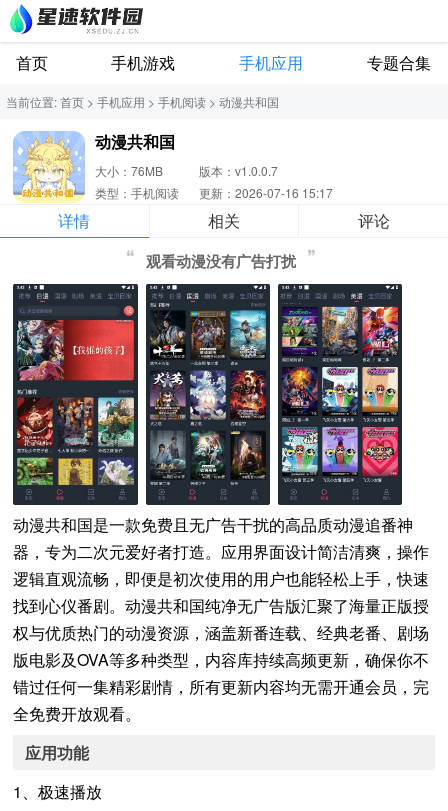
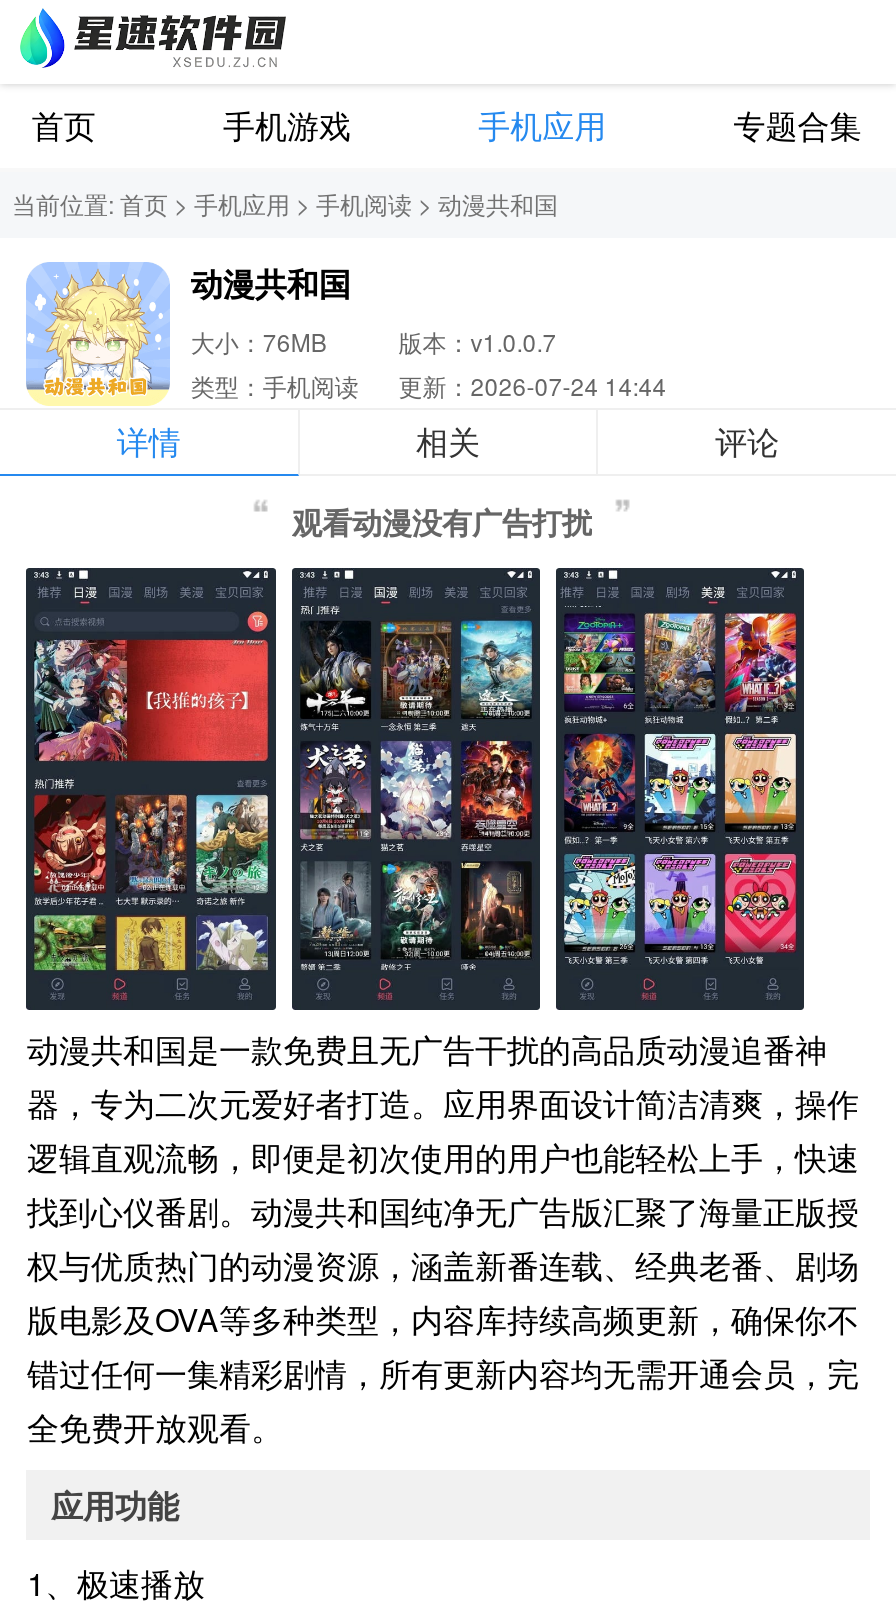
[95,184,333,201] 类型：手机阅读 更新：2026-07-16 15:17 -> [191,368,666,402] 类型：手机阅读 更新：2026-07-24 14:44

